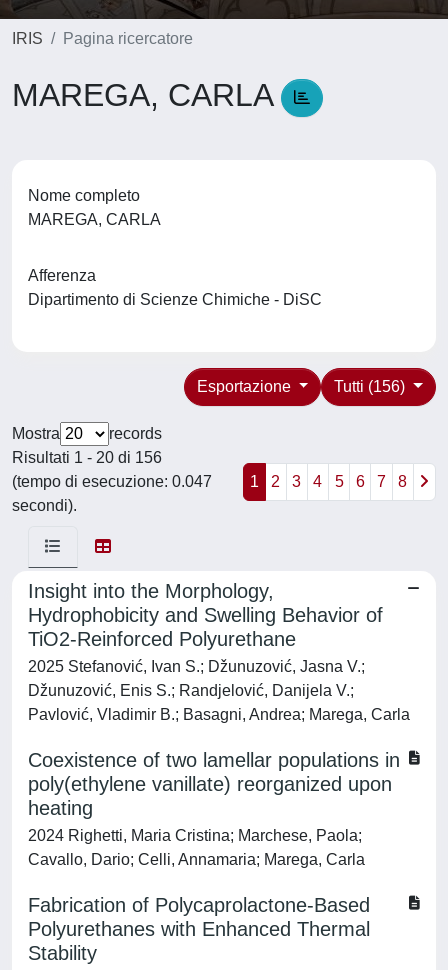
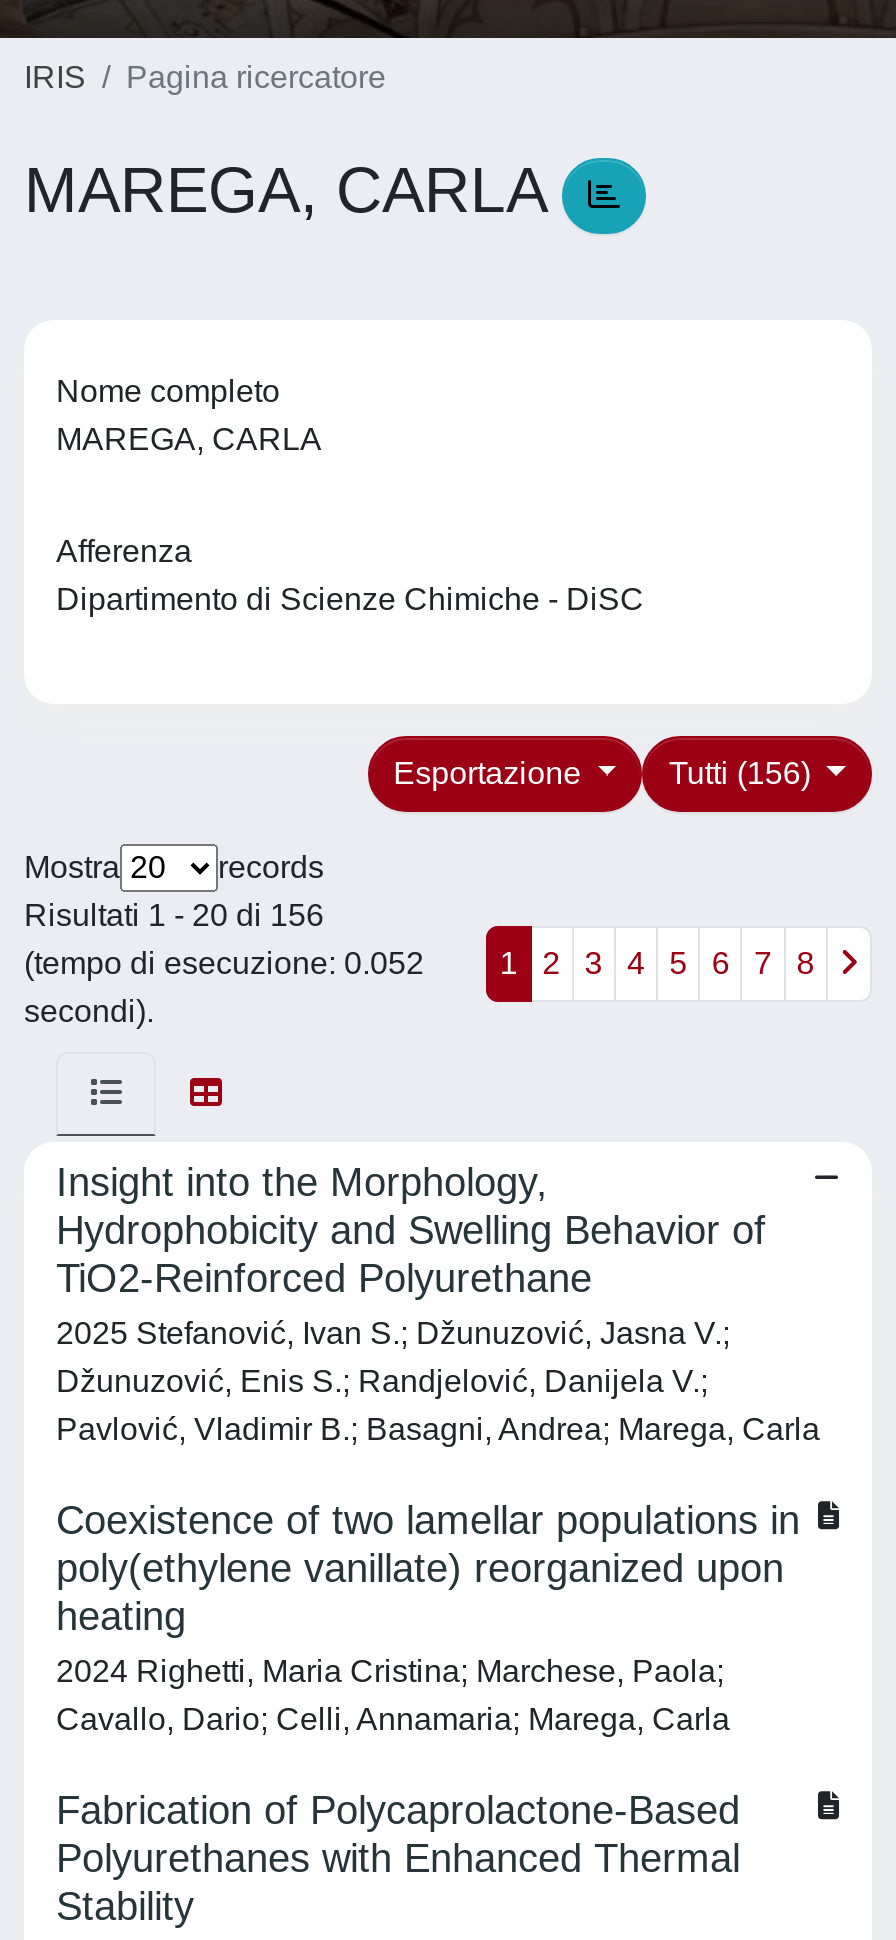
[12,473,212,490] (tempo di esecuzione: 0.047 -> [24,946,424,980] (tempo di esecuzione: 0.052

